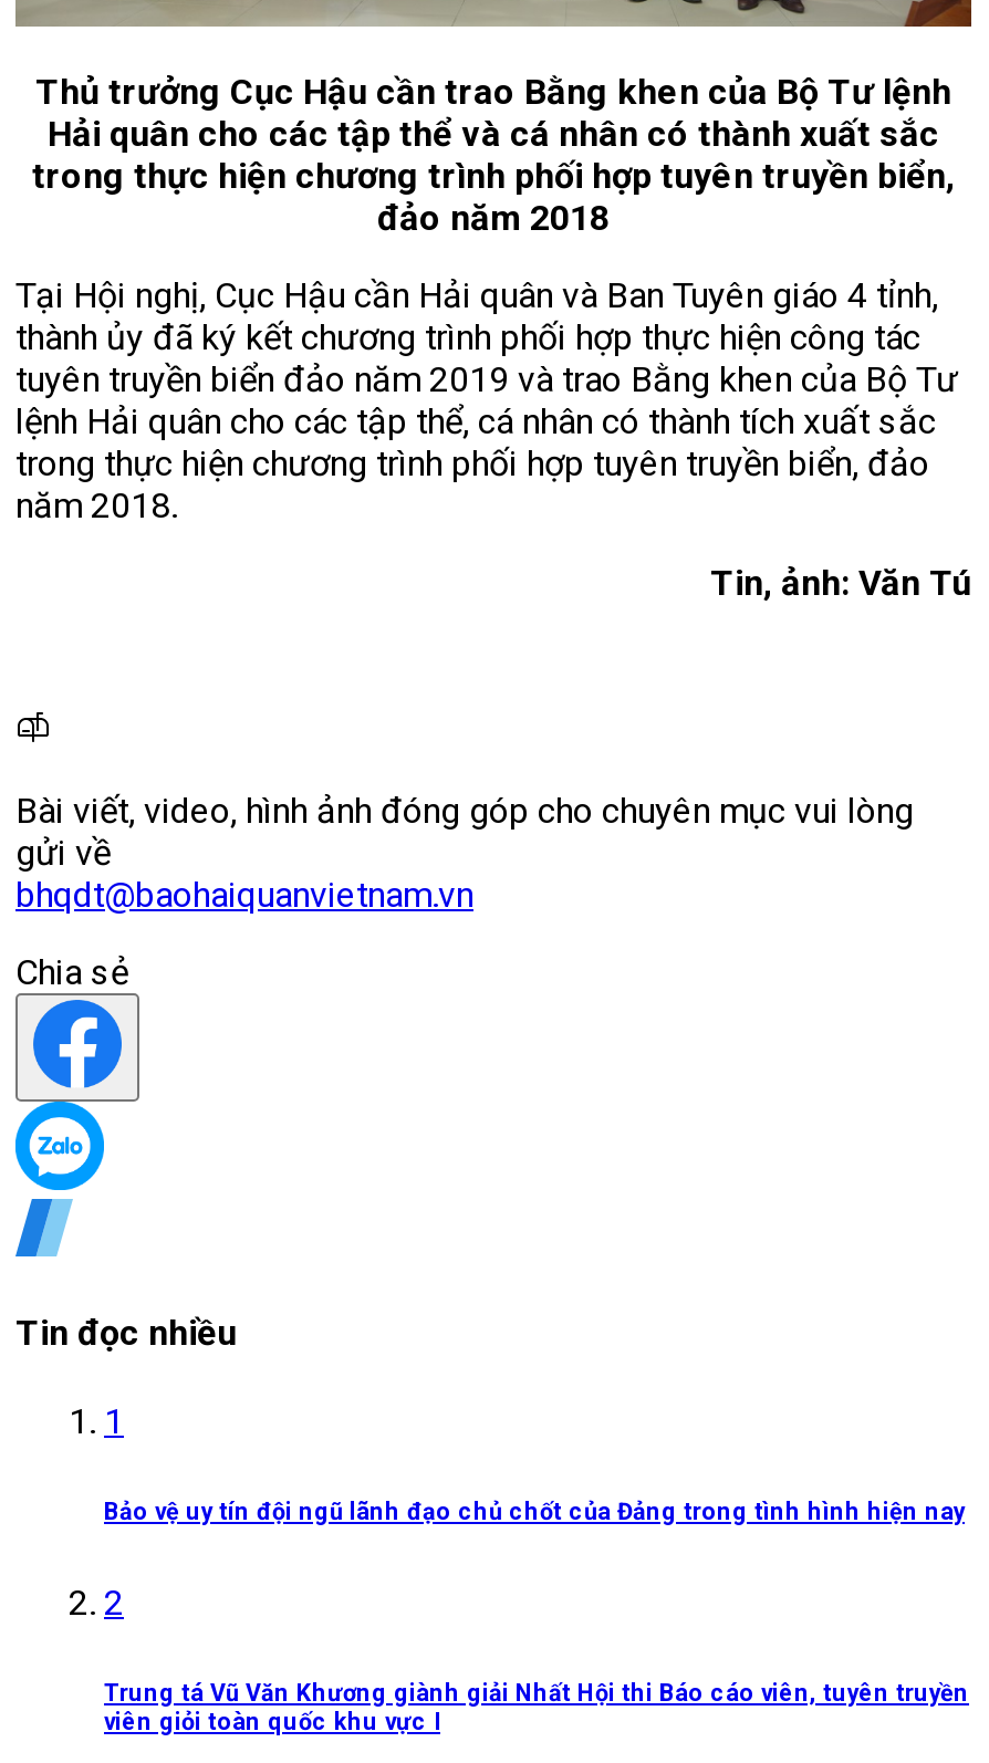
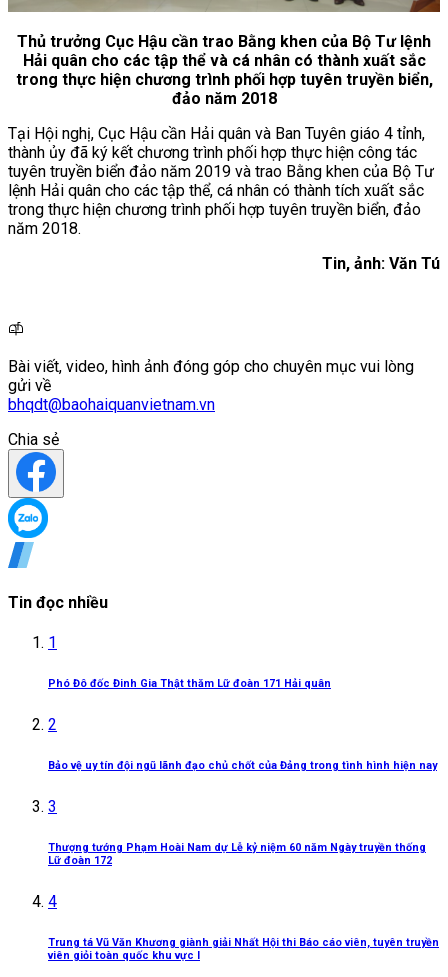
none -> [48,677,331,690] Phó Đô đốc Đinh Gia Thật thăm Lữ đoàn 171 Hải quân
moved [104,1498,965,1527] -> [48,759,437,772]: Bảo vệ uy tín đội ngũ lãnh đạo chủ chốt của Đảng trong tình hình hiện nay
none -> [48,797,426,911] 3 | Thượng tướng Phạm Hoài Nam dự Lễ kỷ niệm 60 năm Ngày truyền thống | Lữ đoàn 172 | 4

